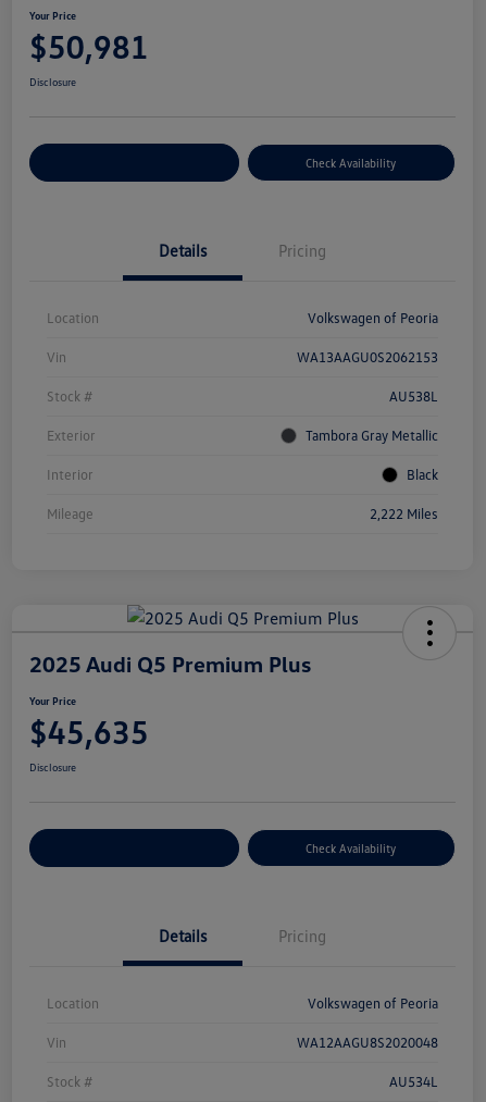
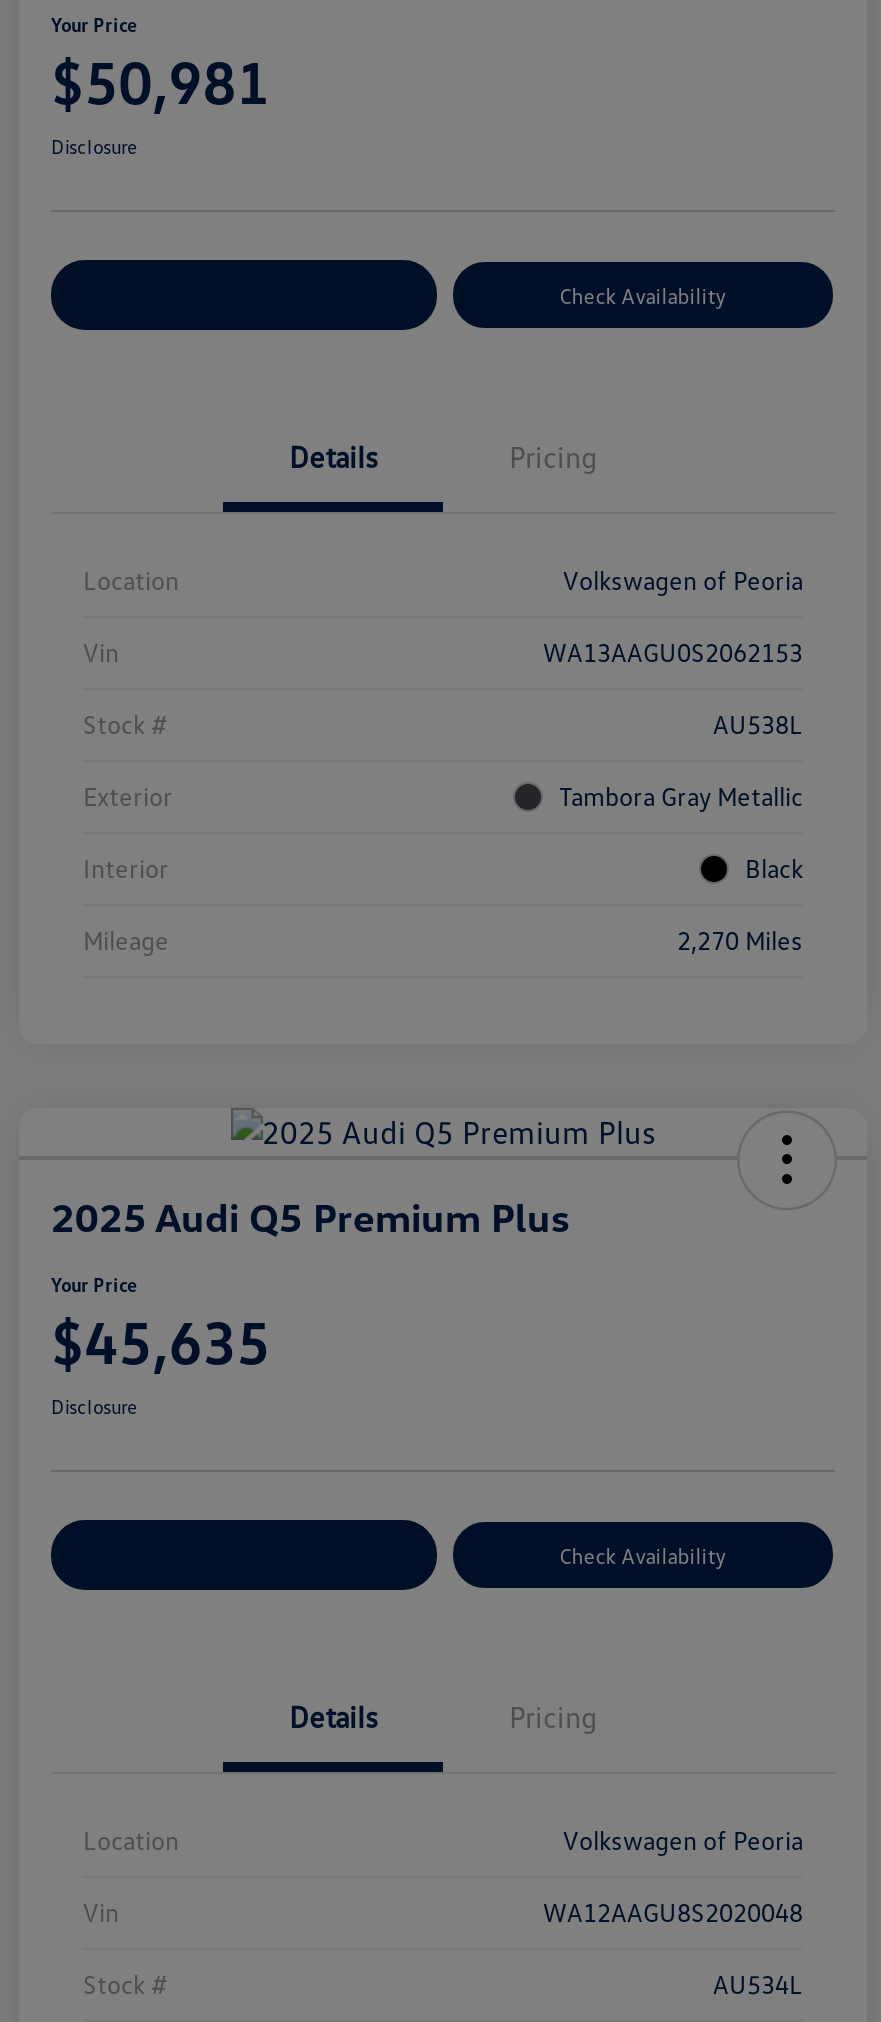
[370,505,438,522] 2,222 Miles -> [677,925,803,957] 2,270 Miles

